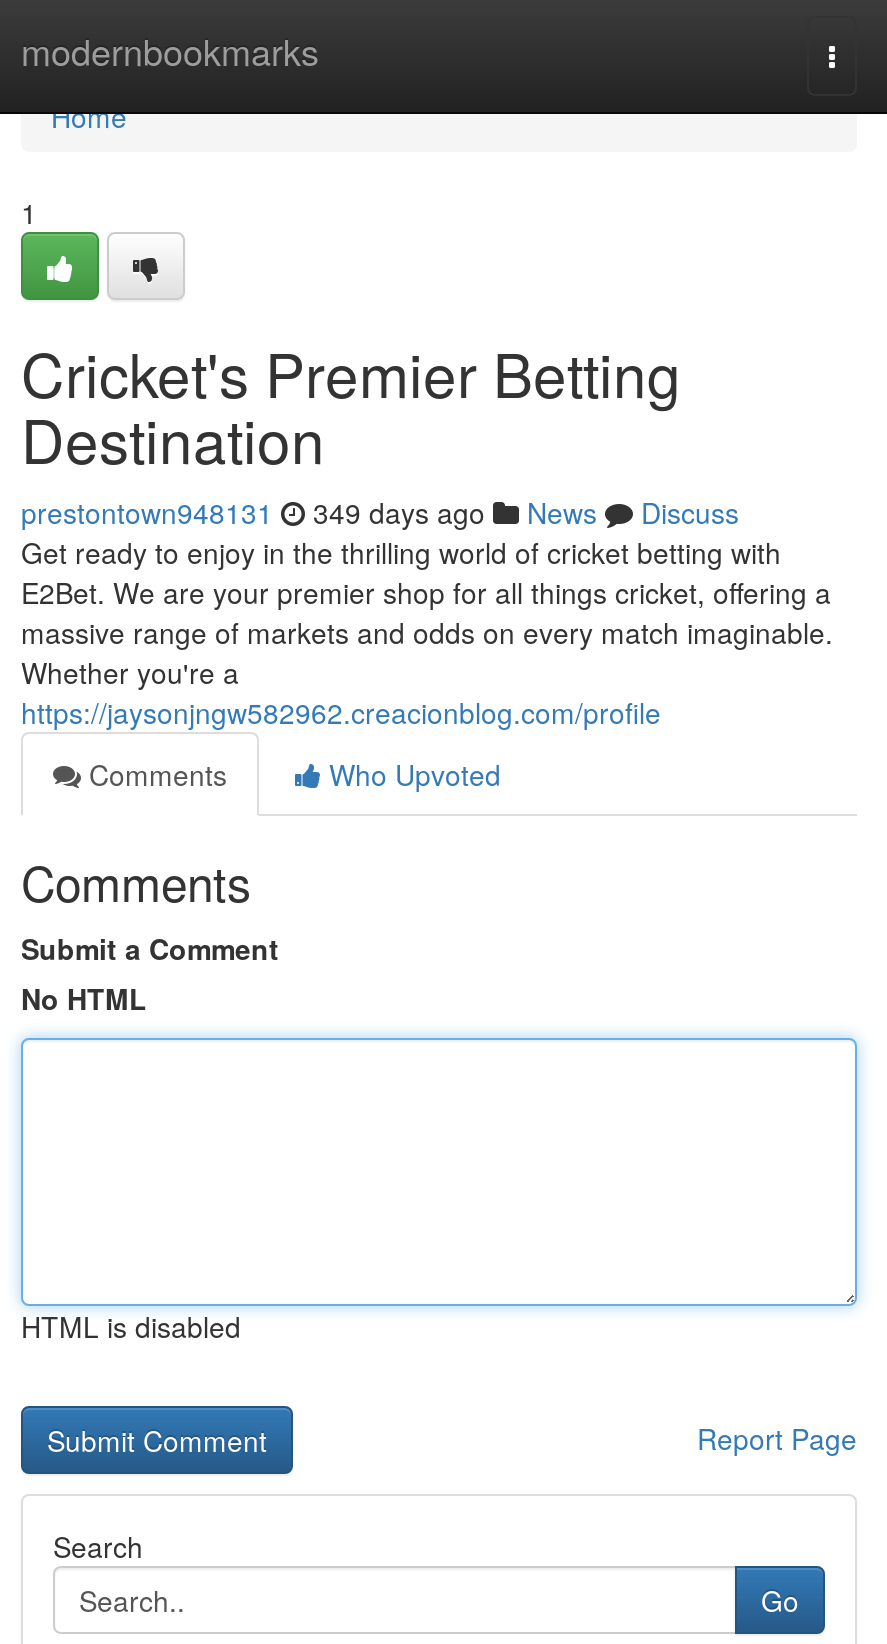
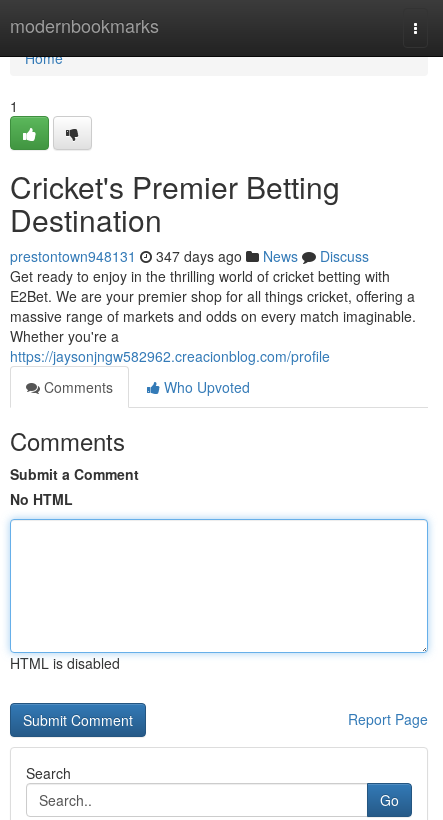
[21,492,739,532] prestontown948131 349 days ago News Discuss -> [10,246,369,266] prestontown948131 347 days ago News Discuss

